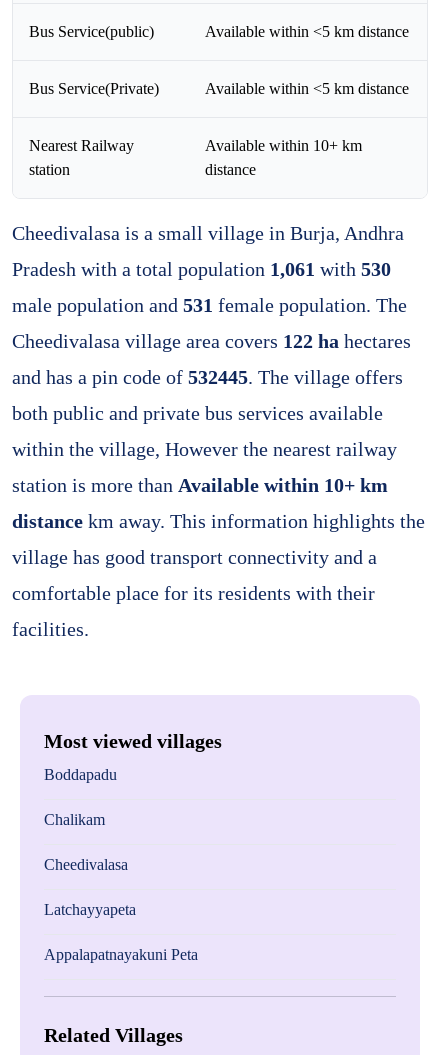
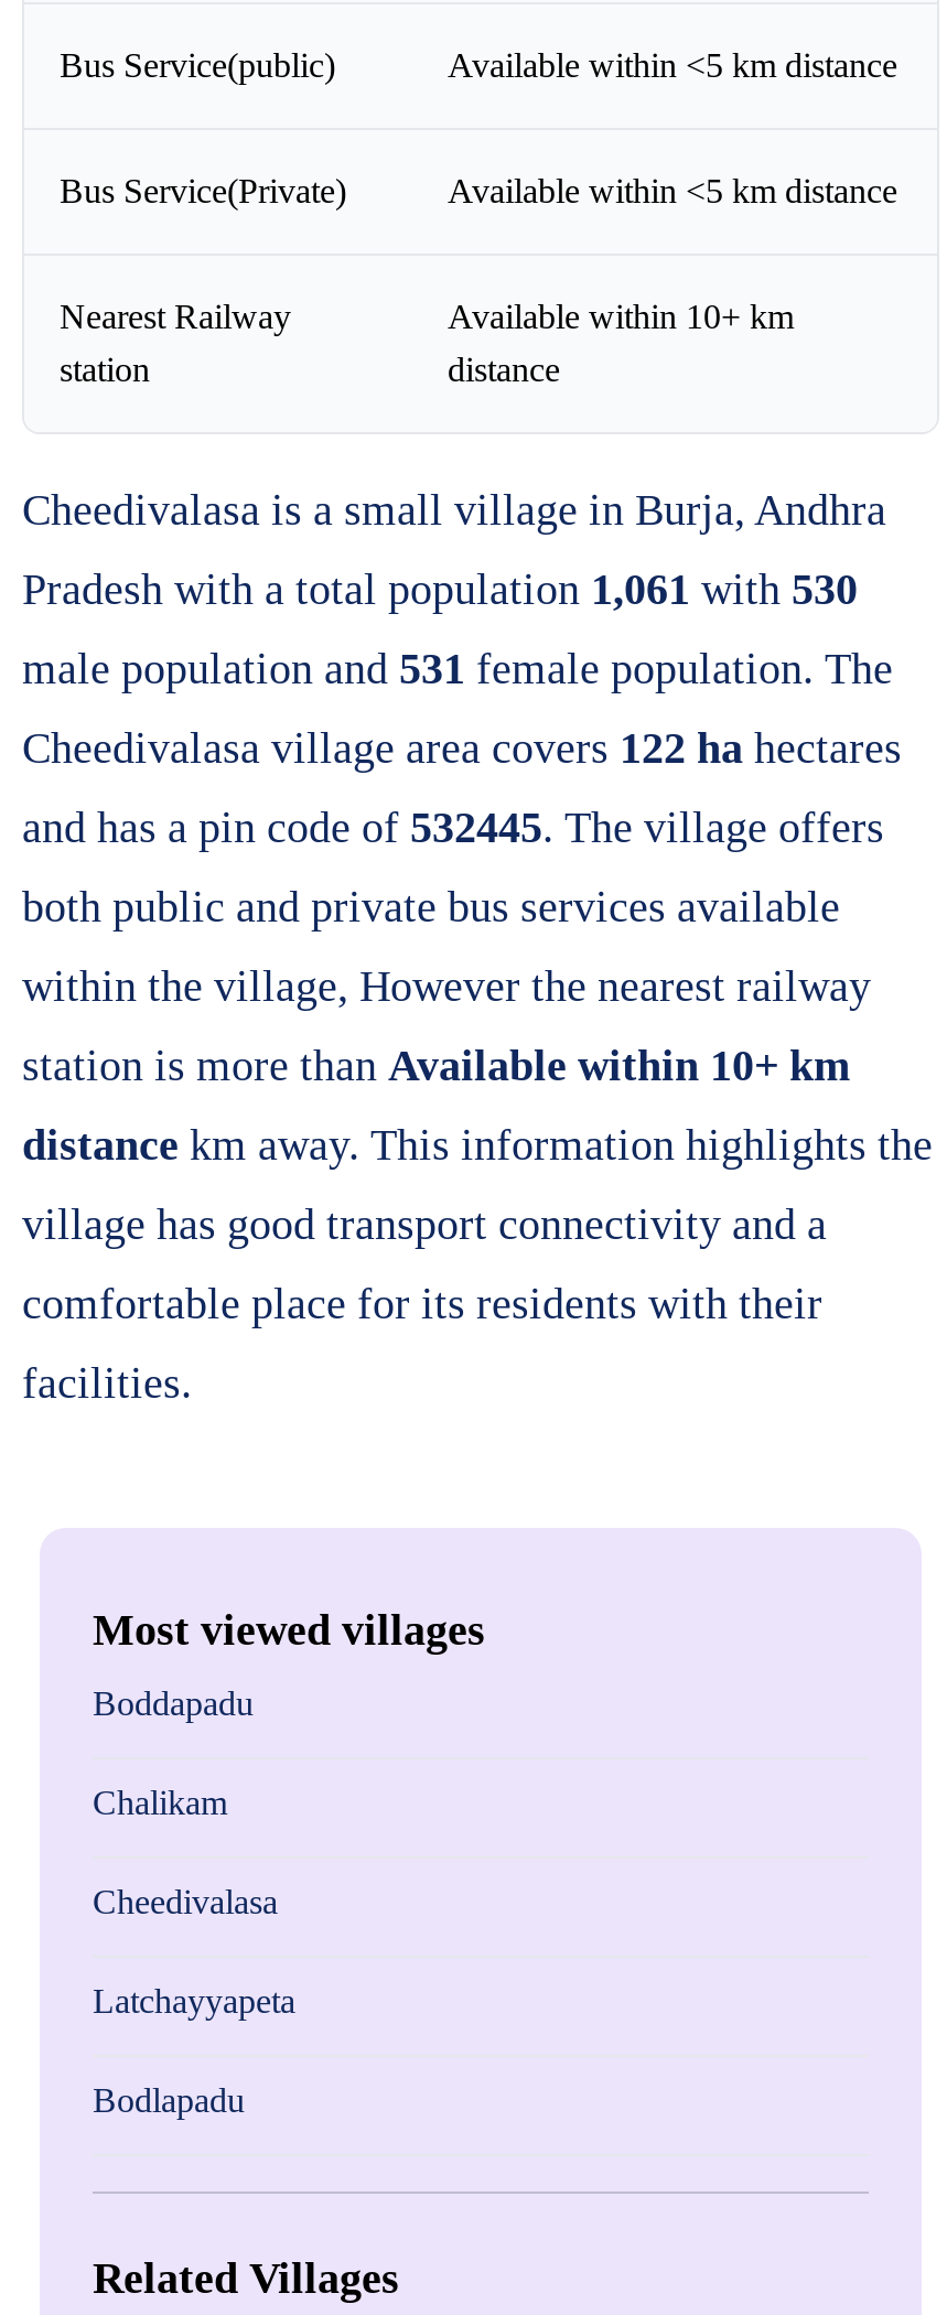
[44,946,198,963] Appalapatnayakuni Peta -> [93,2081,245,2119] Bodlapadu

